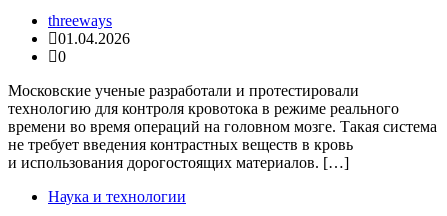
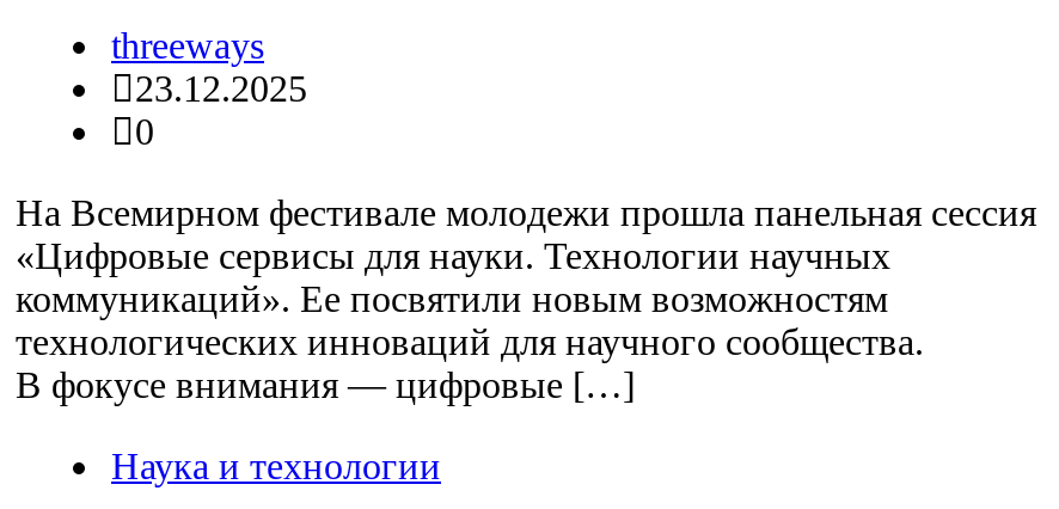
[58,30,130,47] 01.04.2026 -> [135,69,307,110] 23.12.2025
[8,82,437,171] Московские ученые разработали и протестировали | технологию для контроля кровотока в режиме реального | времени во время операций на головном мозге. Такая система | не требует введения контрастных веществ в кровь | и использования дорогостоящих материалов. […] -> [16,193,1036,406] На Всемирном фестивале молодежи прошла панельная сессия | «Цифровые сервисы для науки. Технологии научных | коммуникаций». Ее посвятили новым возможностям | технологических инноваций для научного сообщества. | В фокусе внимания — цифровые […]

